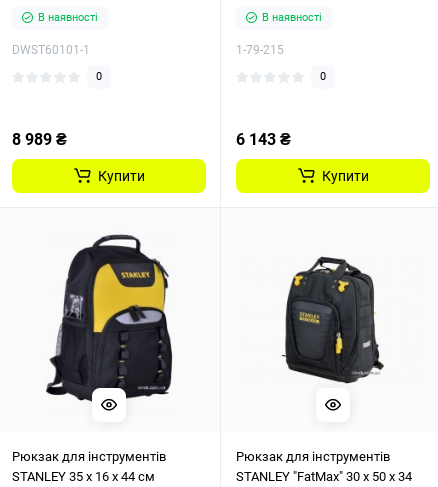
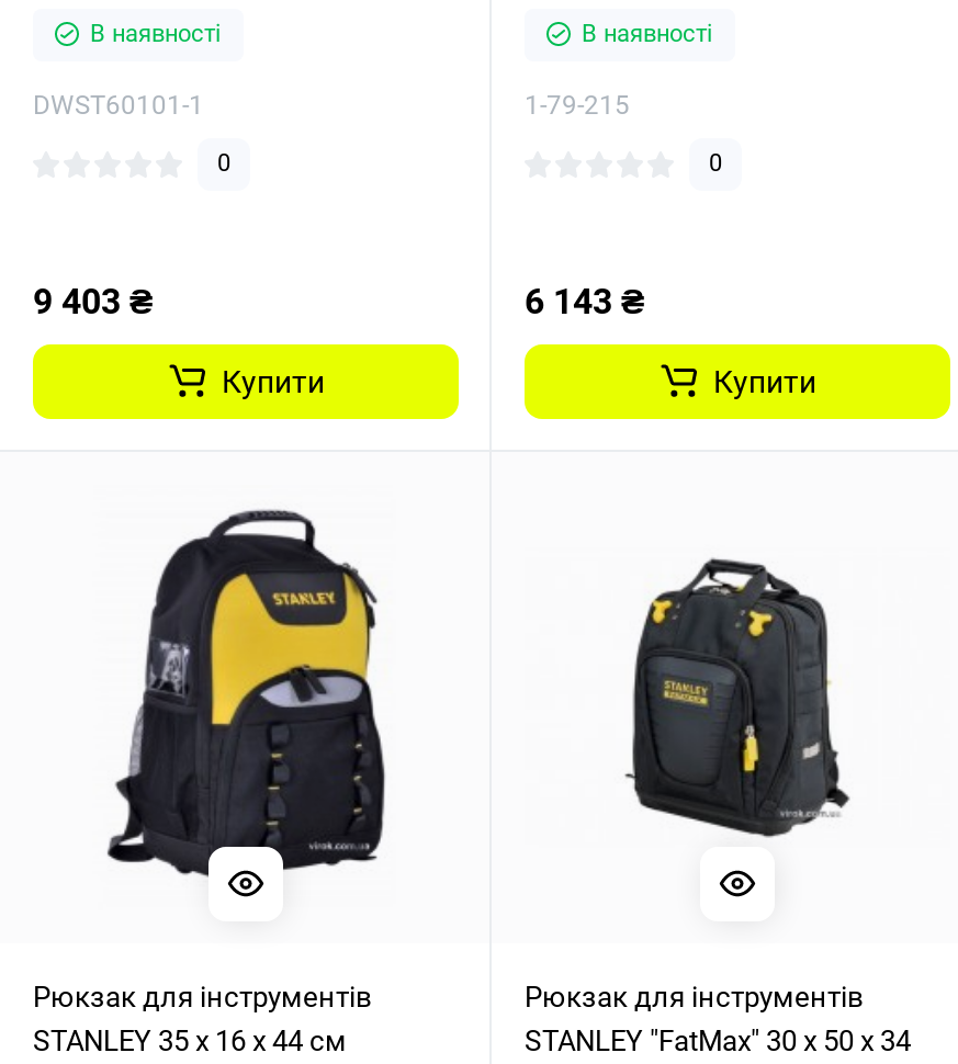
[12,130,67,149] 8 989 ₴ -> [33,280,154,322] 9 403 ₴

